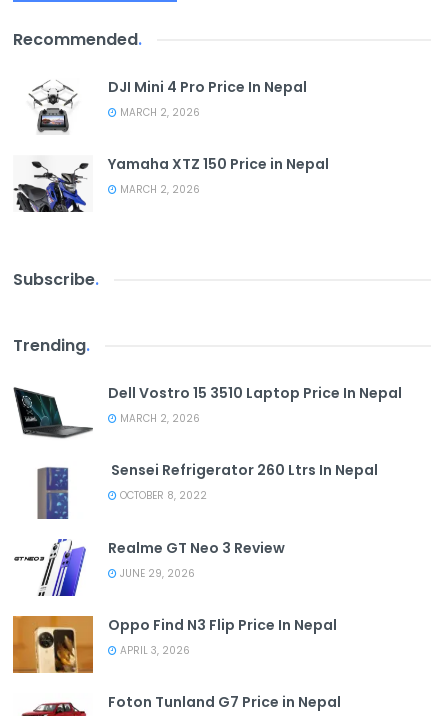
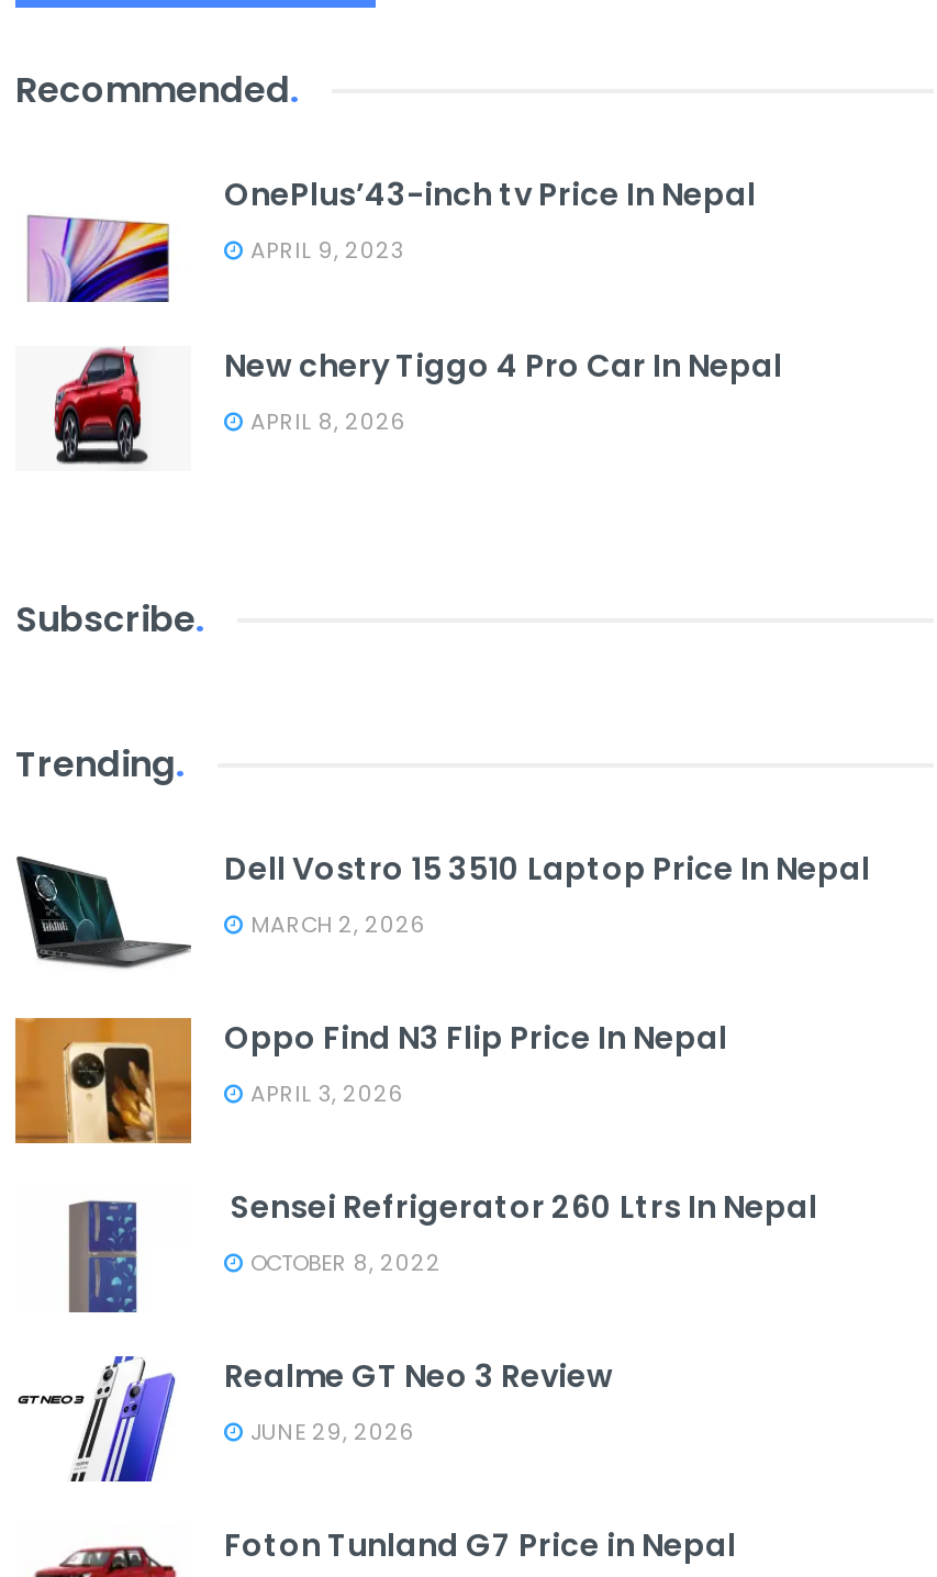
[19,77,307,136] [image] | DJI Mini 4 Pro Price In Nepal | MARCH 2, 2026 -> [26,173,756,305] [image] | OnePlus’43-inch tv Price In Nepal | APRIL 9, 2023
[13,154,329,213] [image] | Yamaha XTZ 150 Price in Nepal | MARCH 2, 2026 -> [18,343,782,470] [image] | New chery Tiggo 4 Pro Car In Nepal | APRIL 8, 2026
moved [39,460,378,597] -> [72,1185,817,1485]: [image] | Sensei Refrigerator 260 Ltrs In Nepal | OCTOBER 8, 2022 | Realme GT Neo 3 Review | JUNE 29, 2026
moved [12,615,337,674] -> [13,1015,727,1147]: [image] | Oppo Find N3 Flip Price In Nepal | APRIL 3, 2026

